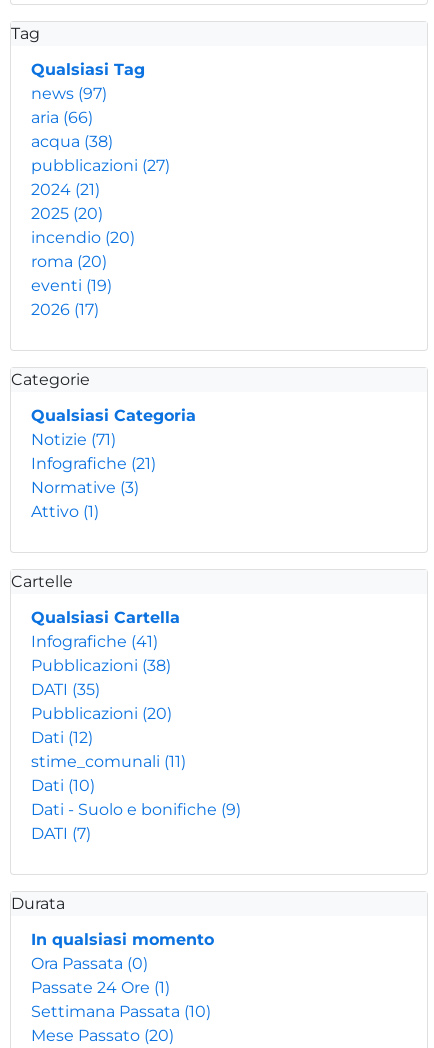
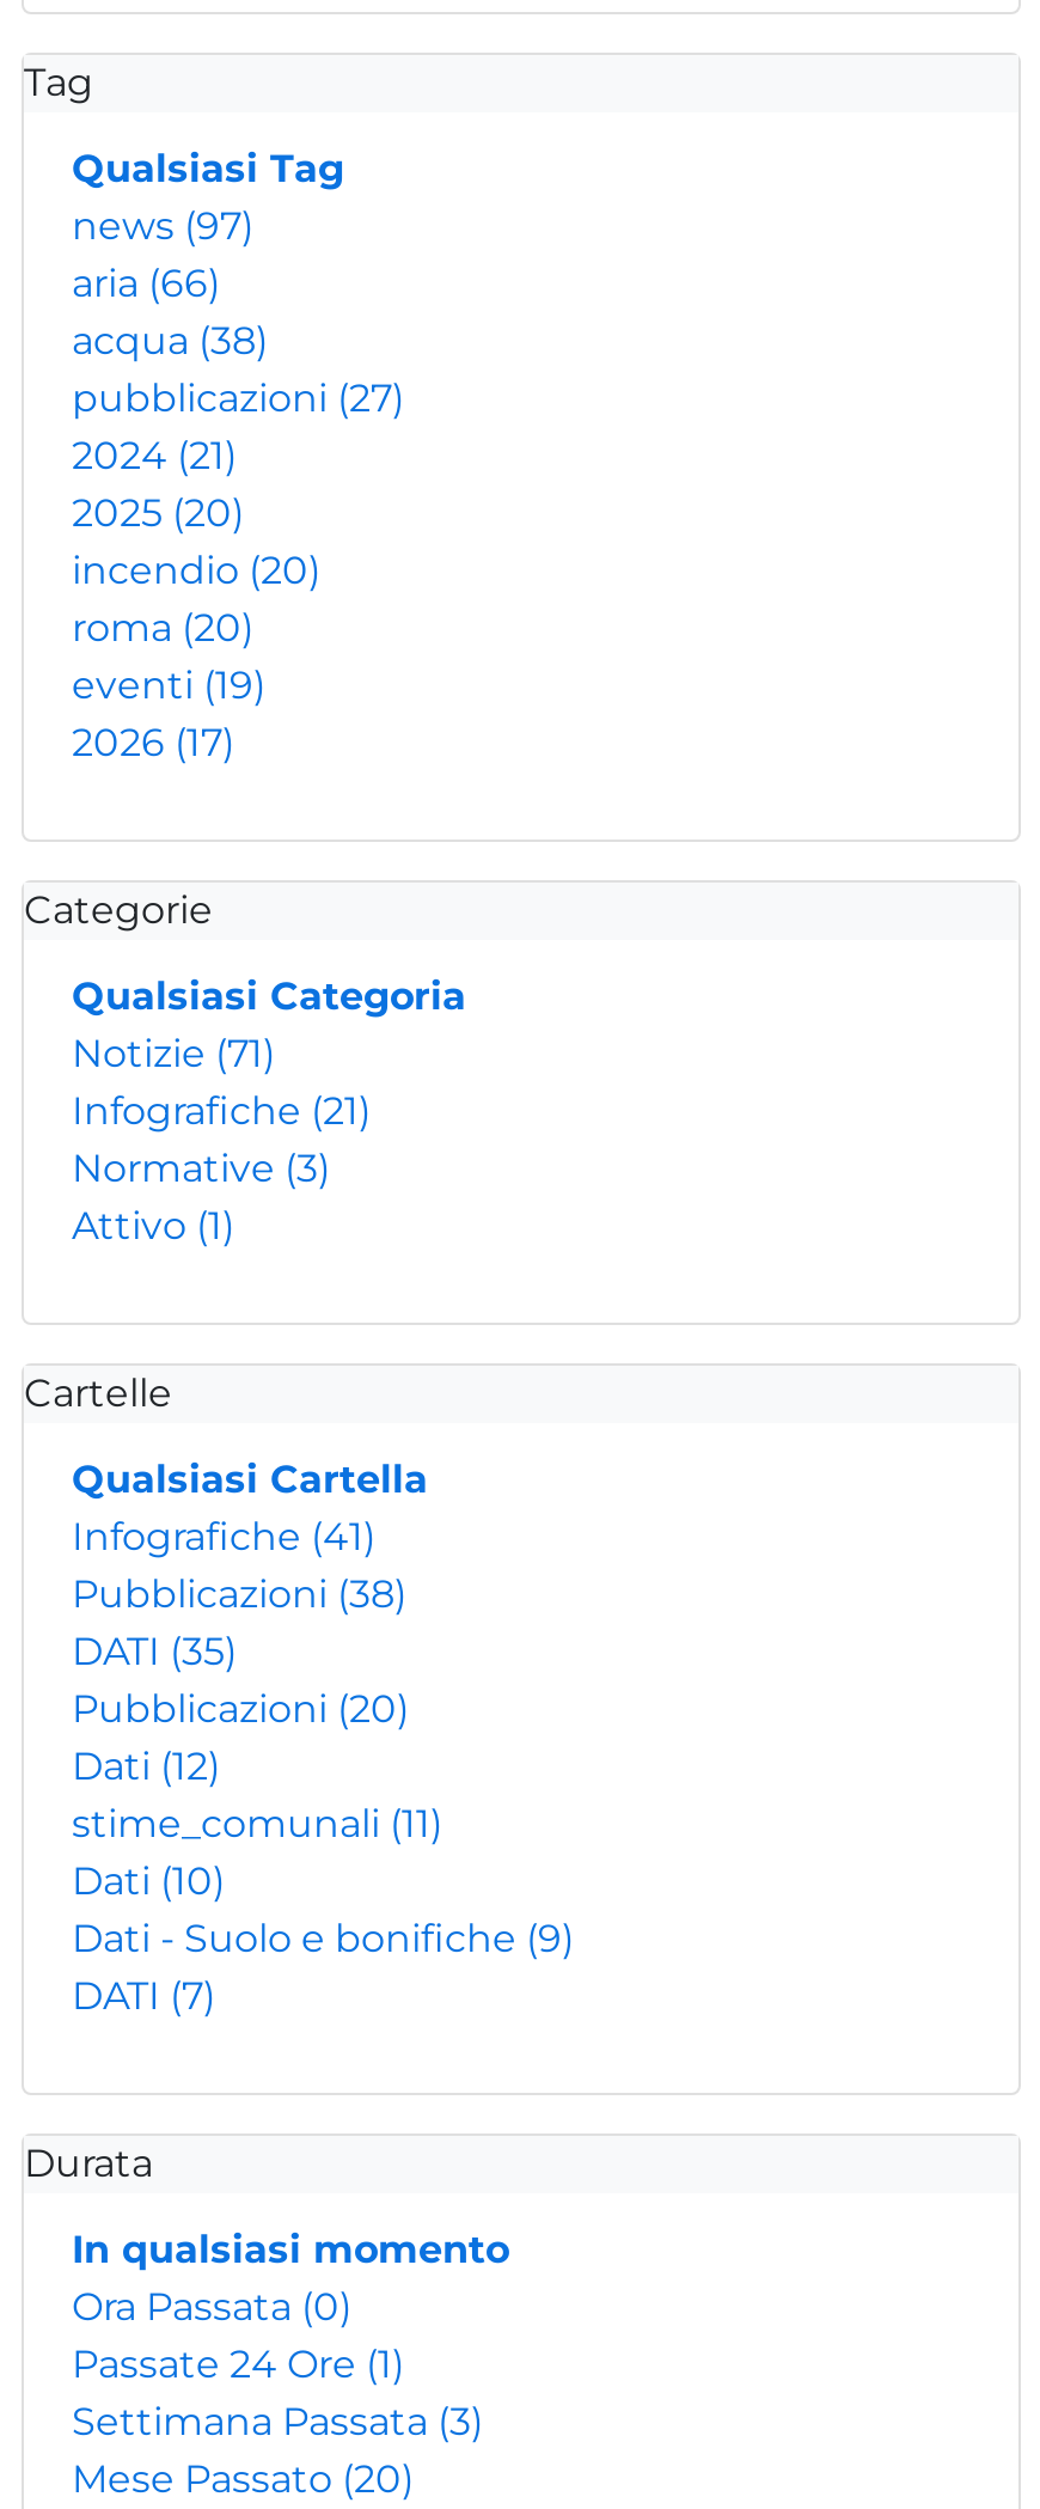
[31,1002,211,1021] Settimana Passata (10) -> [72,2399,483,2444] Settimana Passata (3)

